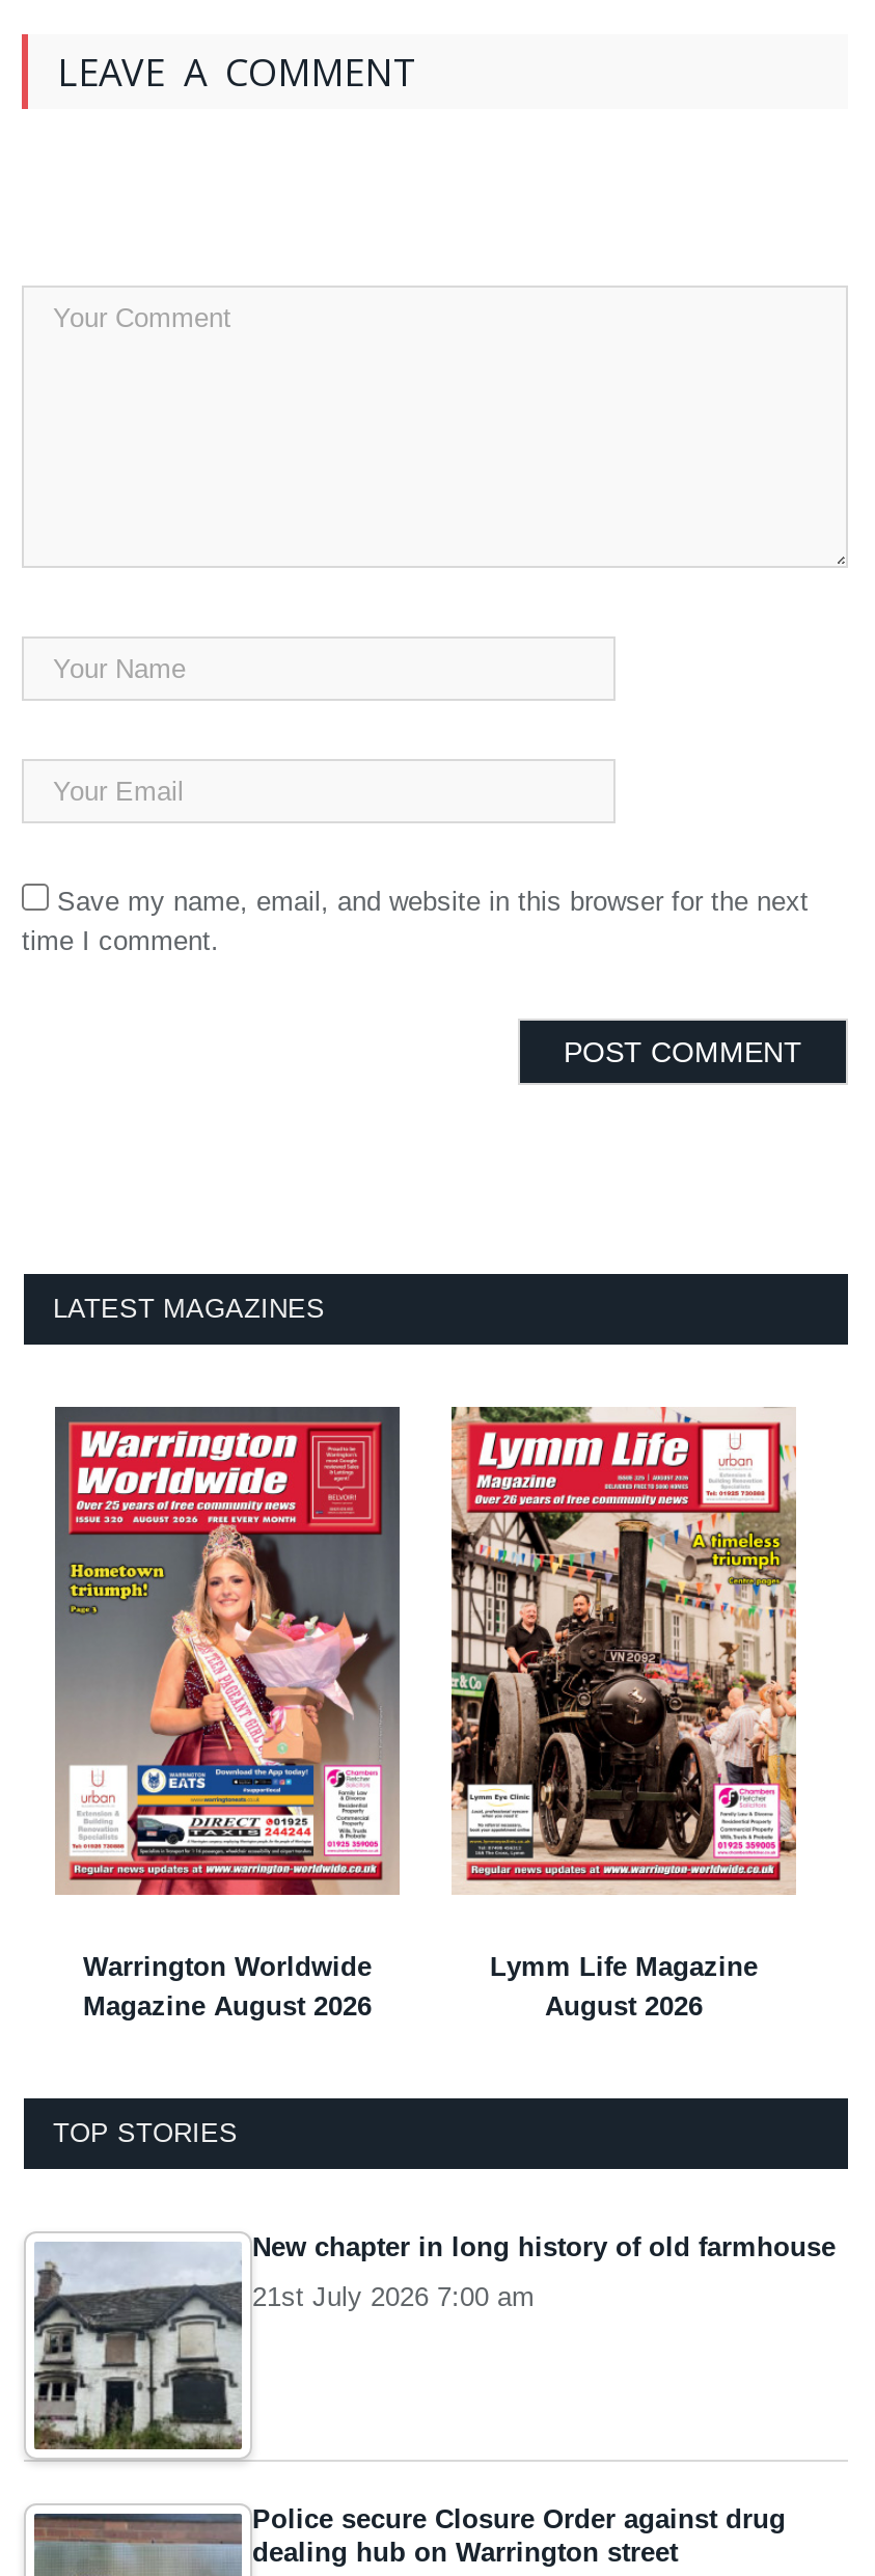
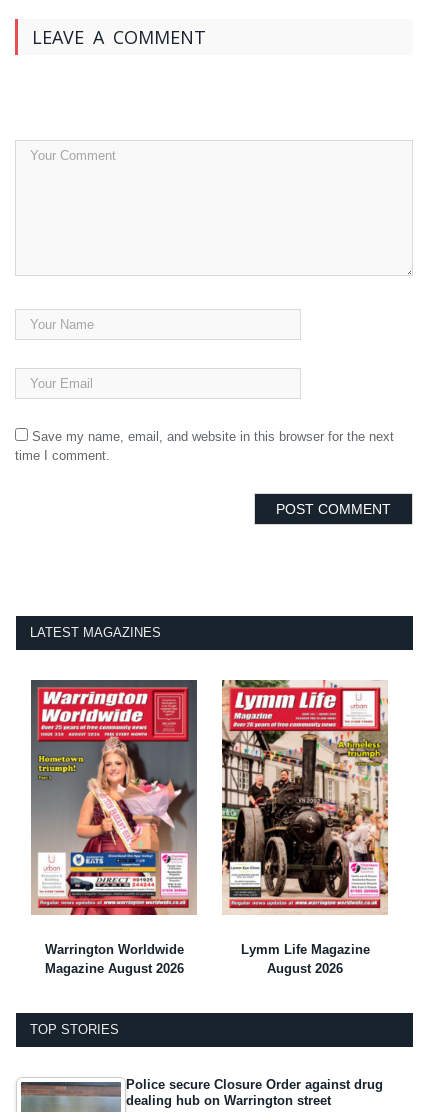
[34,2230,836,2464] [image] | New chapter in long history of old farmhouse | 21st July 2026 7:00 am -> none

